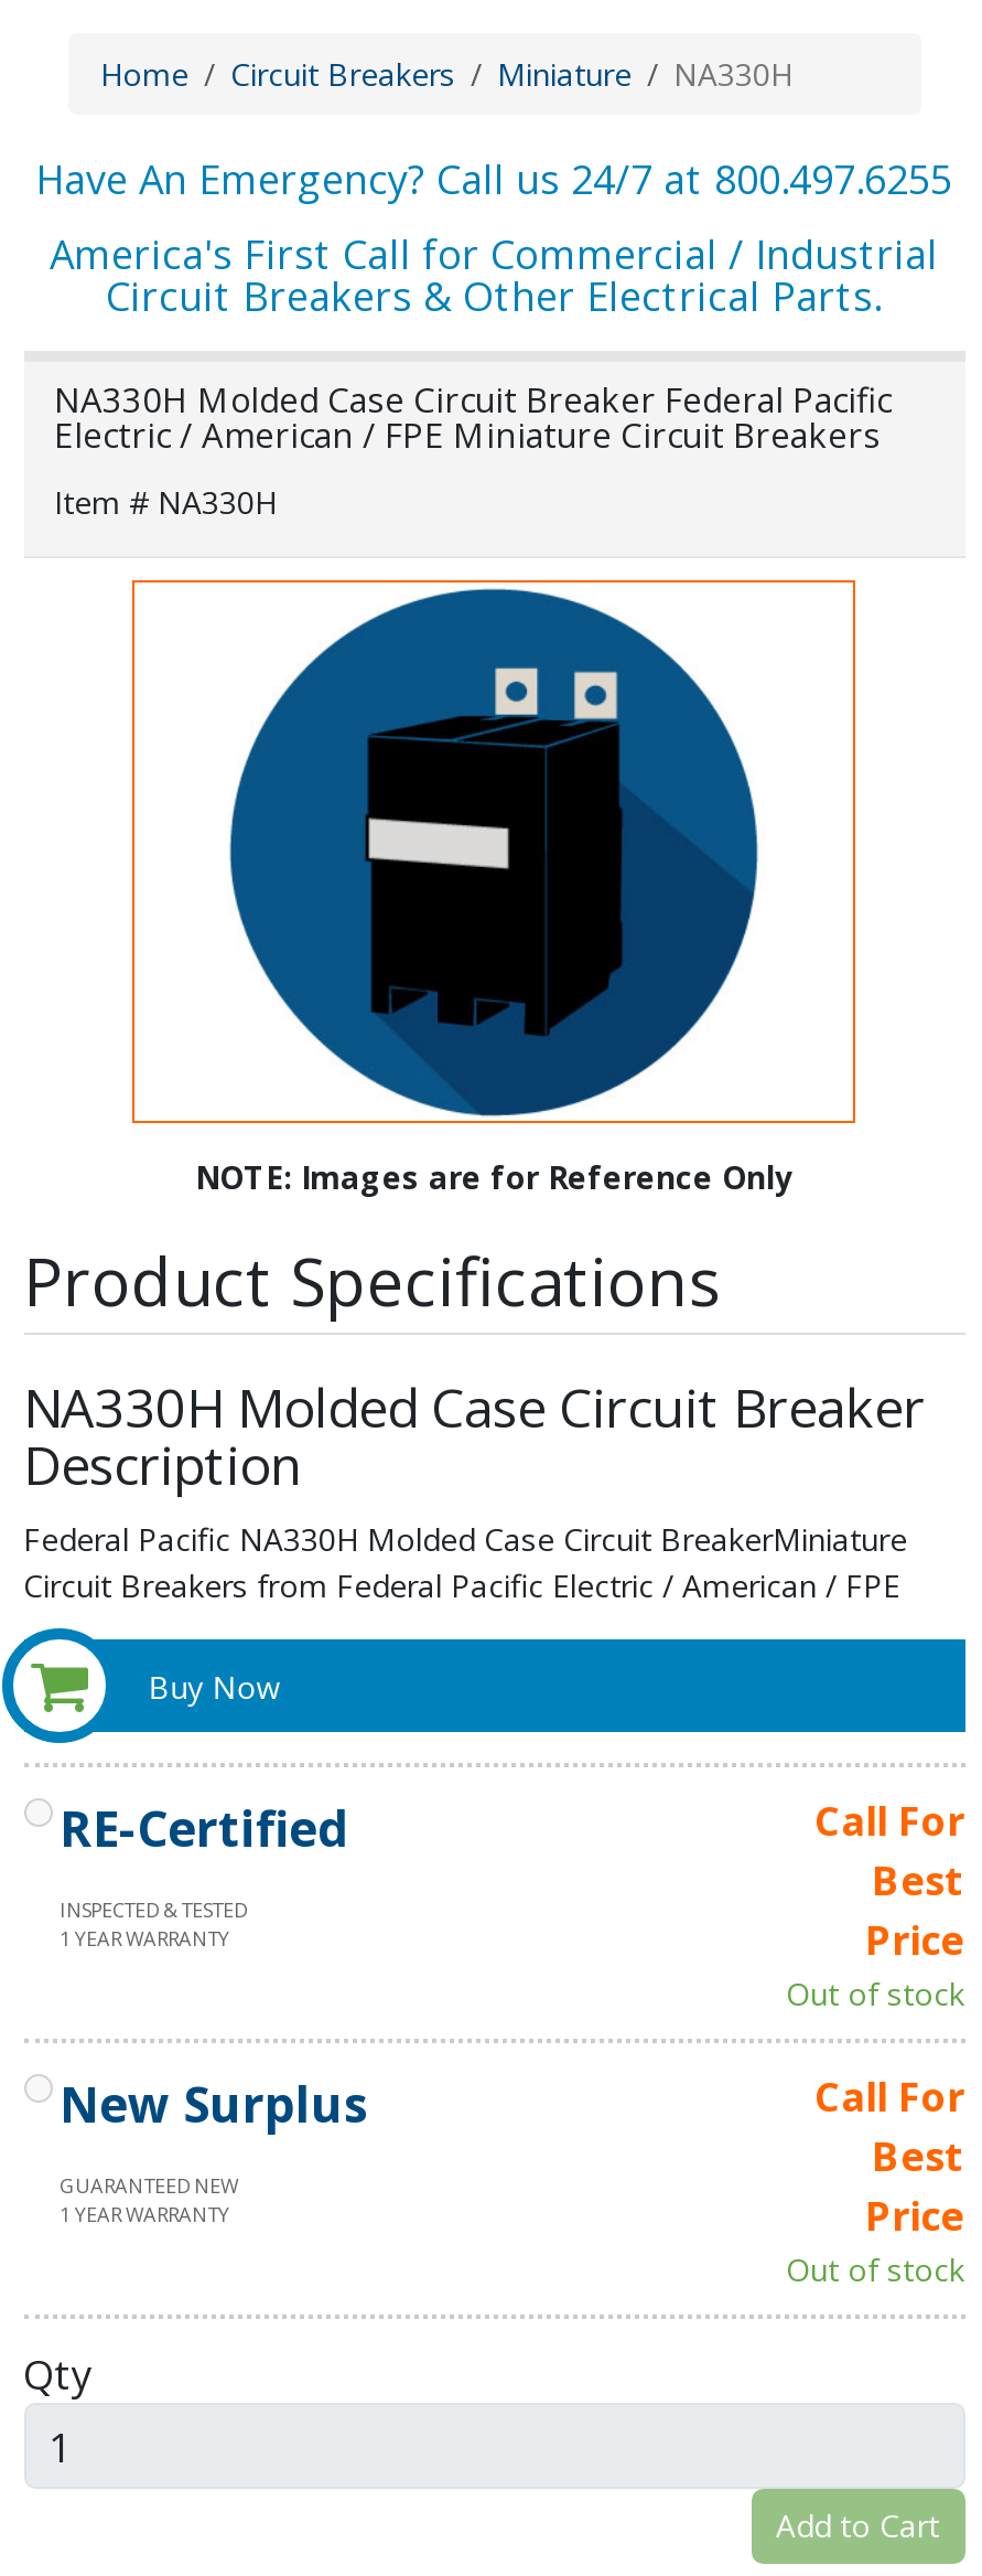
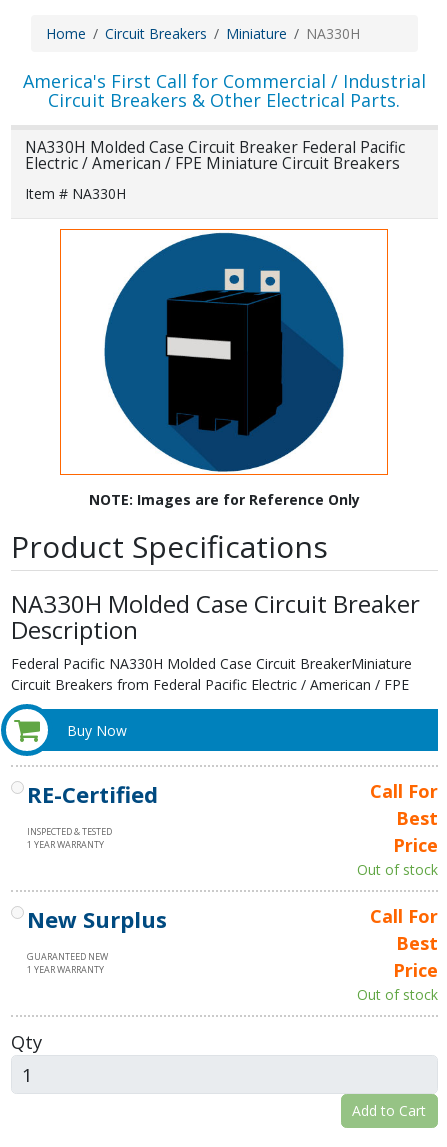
[35,152,952,205] Have An Emergency? Call us 24/7 at 800.497.6255 -> none

